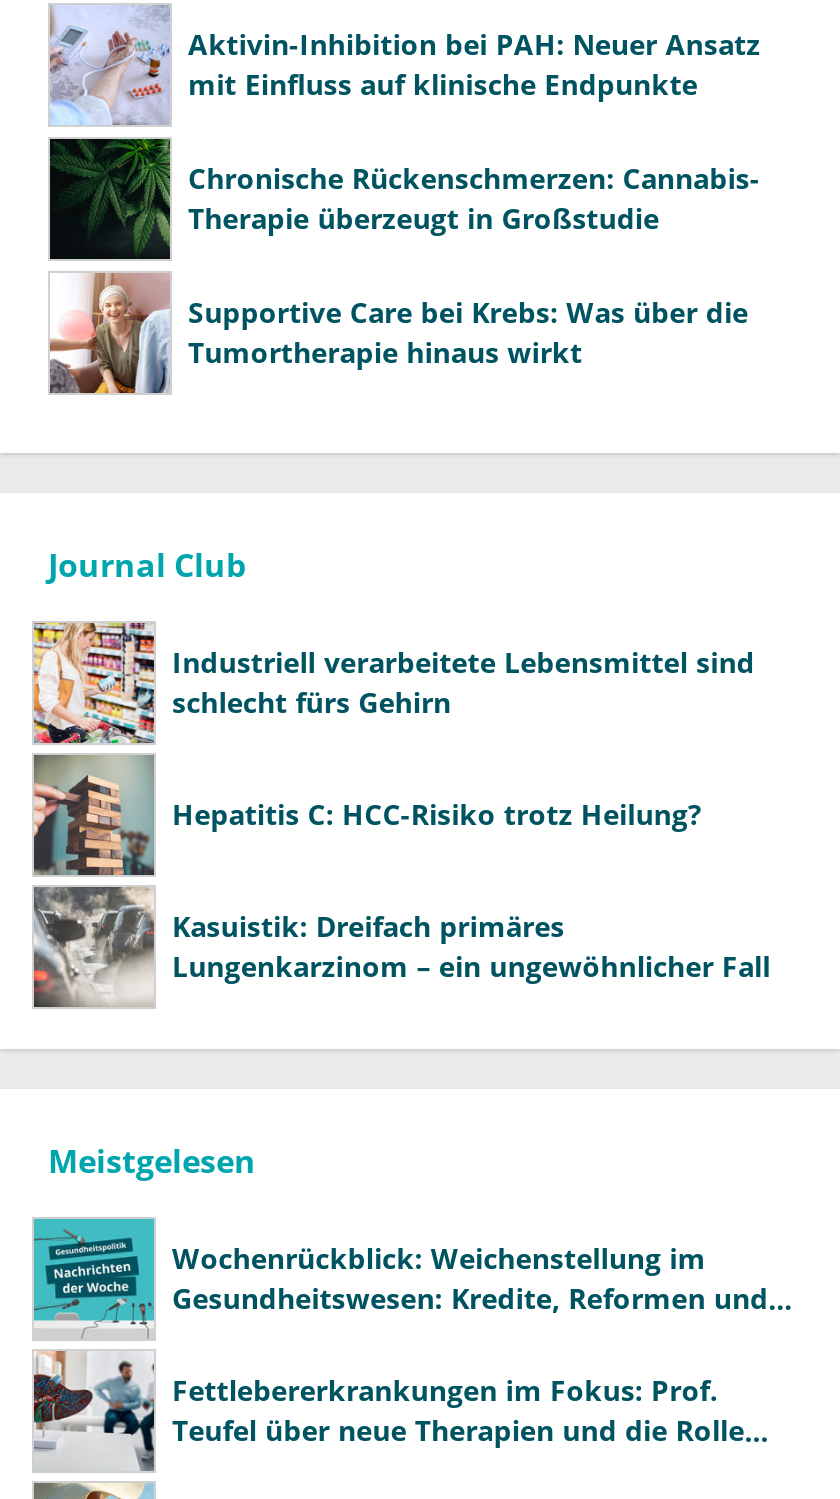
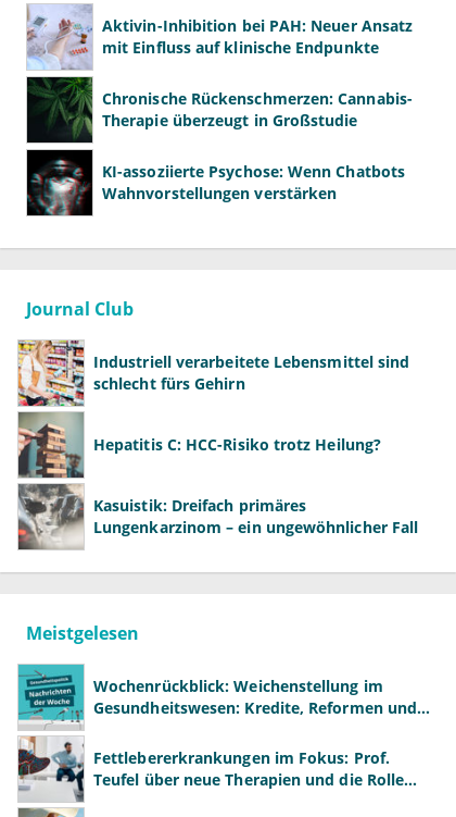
[48,271,748,395] [image] | Supportive Care bei Krebs: Was über die | Tumortherapie hinaus wirkt -> [26,149,405,216] [image] | KI-assoziierte Psychose: Wenn Chatbots | Wahnvorstellungen verstärken

